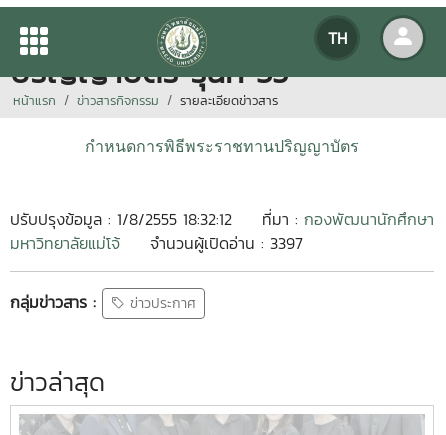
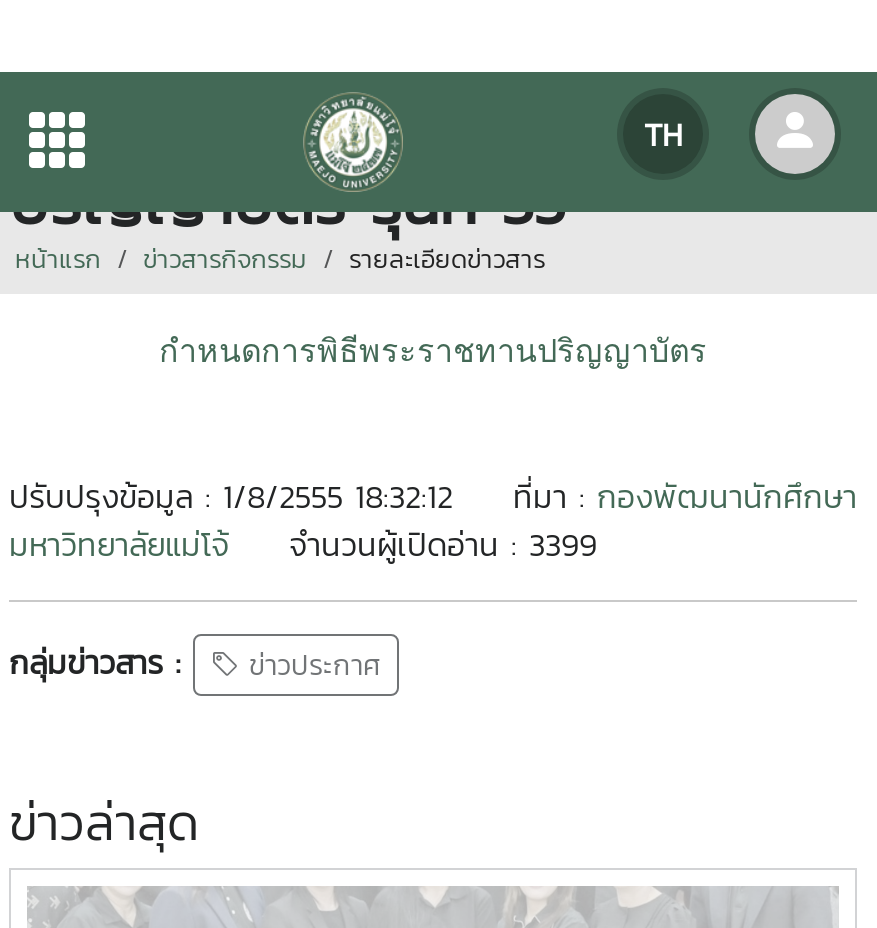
[150,231,303,255] จำนวนผู้เปิดอ่าน : 3397 -> [289,520,597,568] จำนวนผู้เปิดอ่าน : 3399

